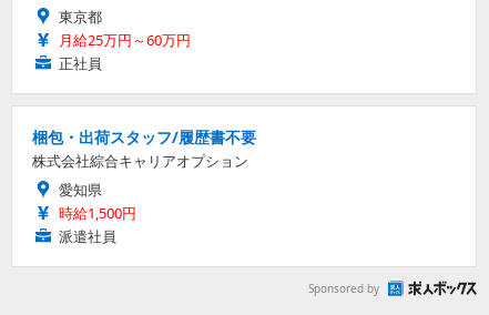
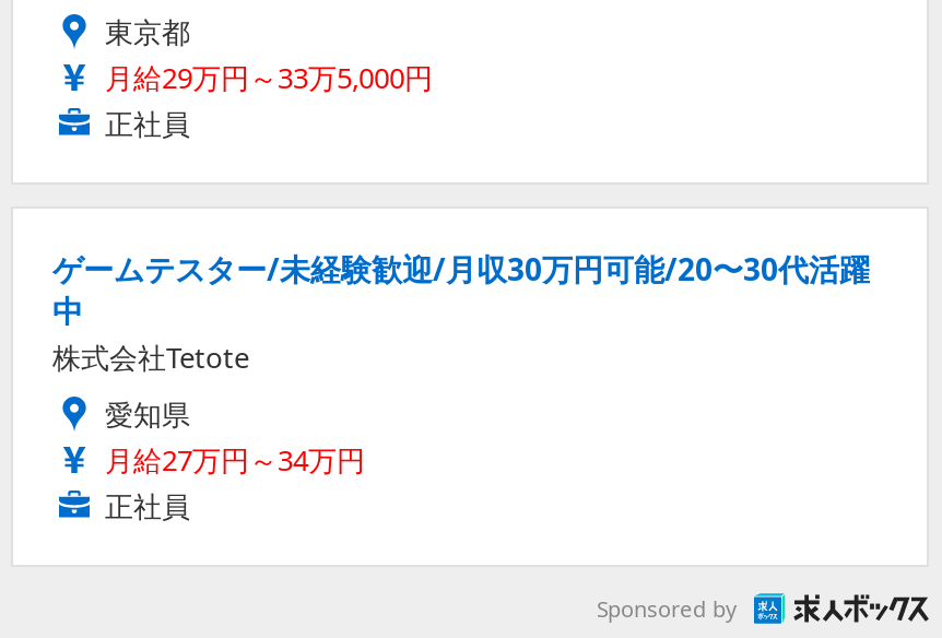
[59,30,191,50] 月給25万円～60万円 -> [105,57,433,97] 月給29万円～33万5,000円
[32,126,256,170] 梱包・出荷スタッフ/履歴書不要 | 株式会社綜合キャリアオプション -> [52,247,870,376] ゲームテスター/未経験歓迎/月収30万円可能/20〜30代活躍 | 中 | 株式会社Tetote
[59,203,136,246] 時給1,500円 | 派遣社員 -> [105,440,365,525] 月給27万円～34万円 | 正社員

